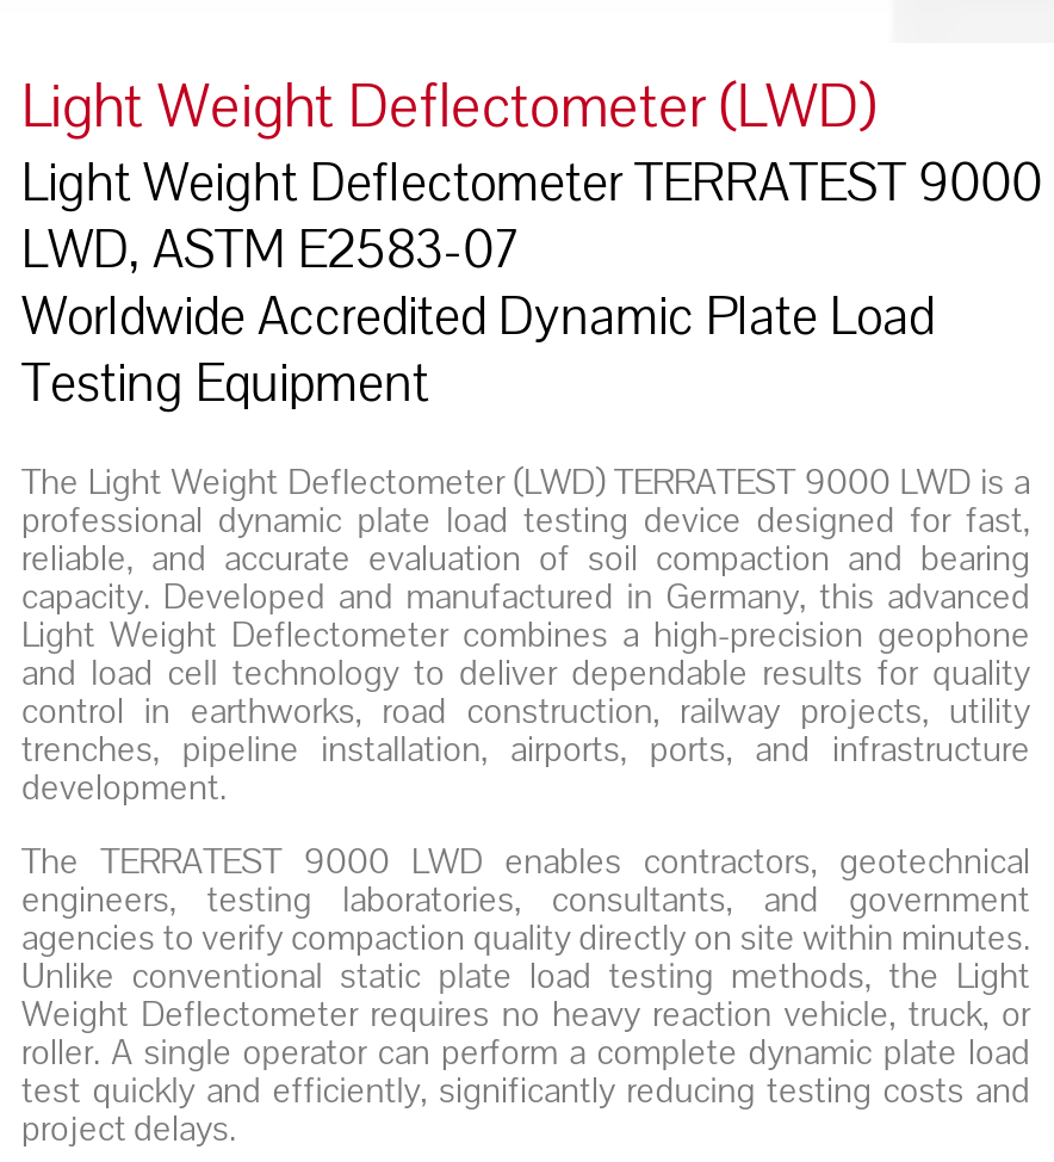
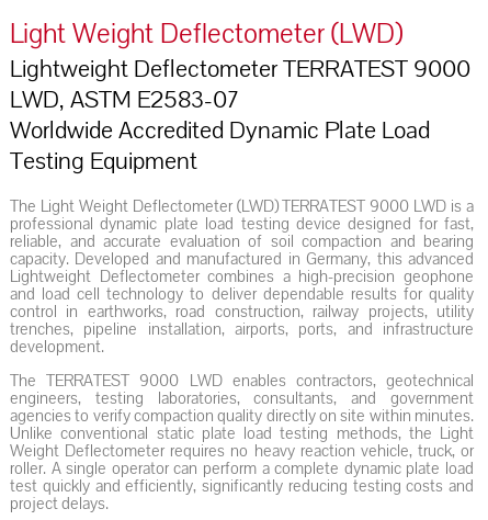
[21,149,1042,216] Light Weight Deflectometer TERRATEST 9000 -> [10,52,470,83] Lightweight Deflectometer TERRATEST 9000
[21,612,1030,657] Light Weight Deflectometer combines a high-precision geophone -> [10,265,474,286] Lightweight Deflectometer combines a high-precision geophone

